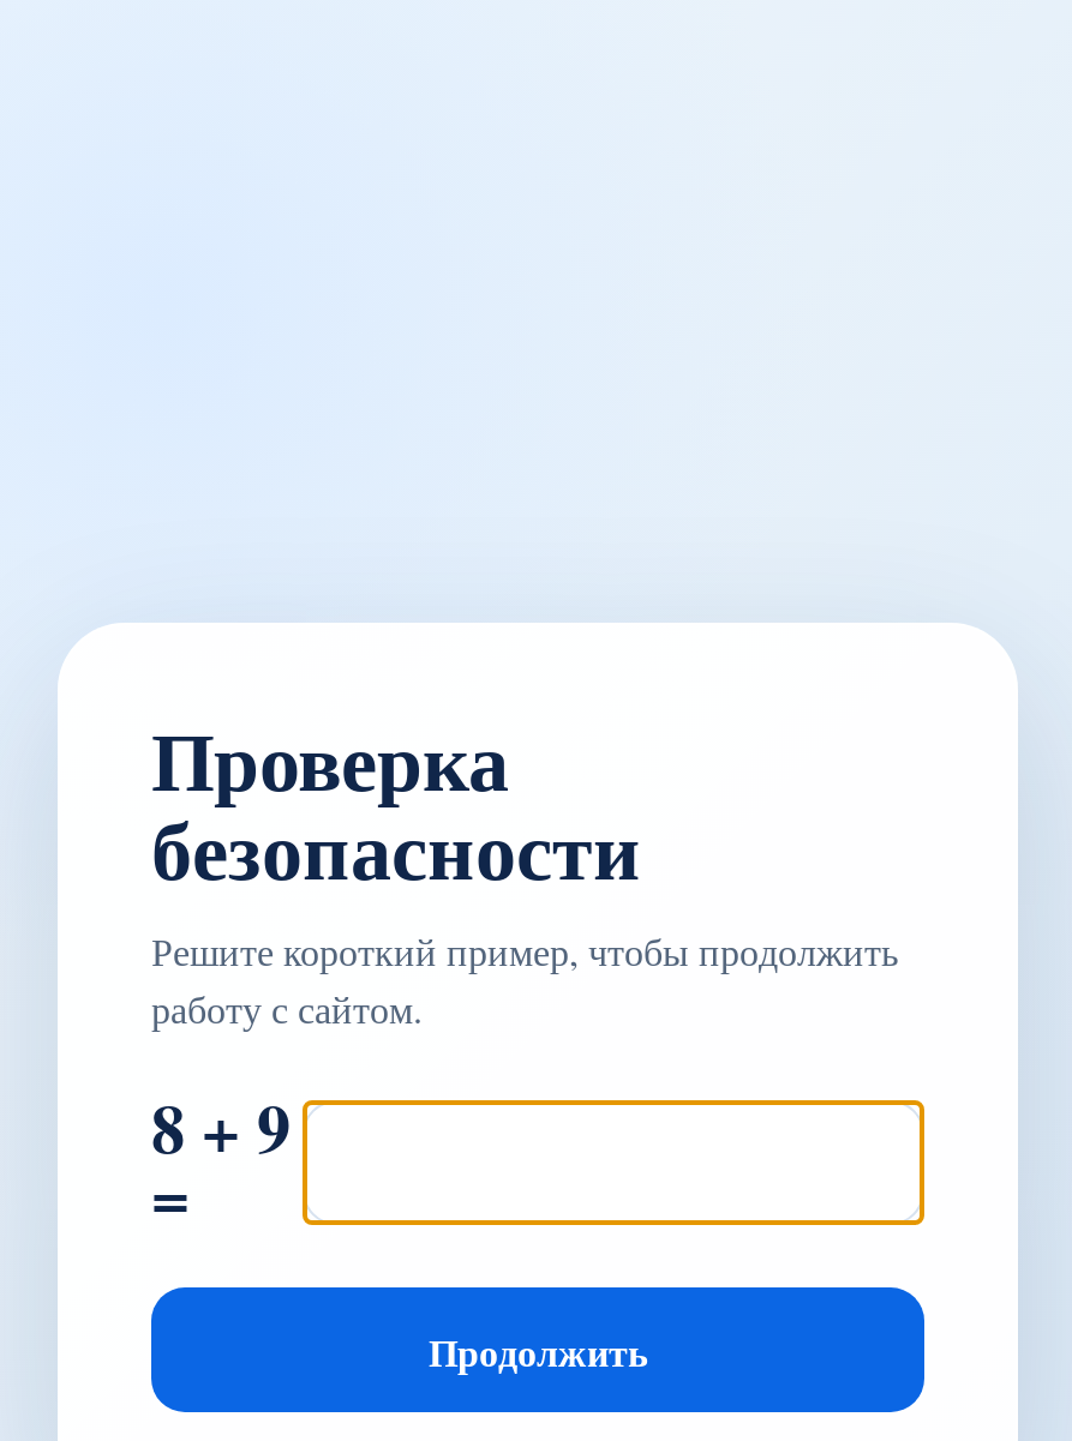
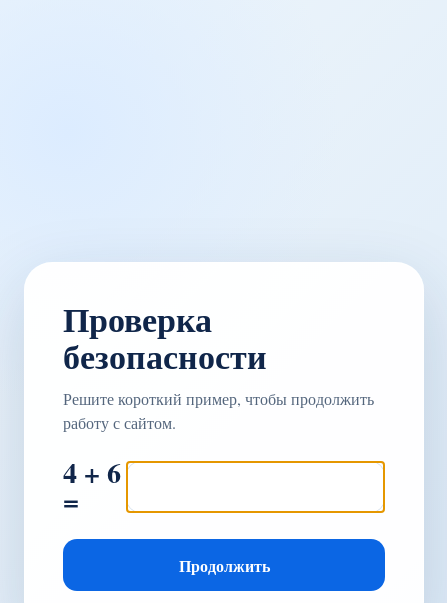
[151,1079,291,1177] 8 + 9 -> [63,452,121,493] 4 + 6

